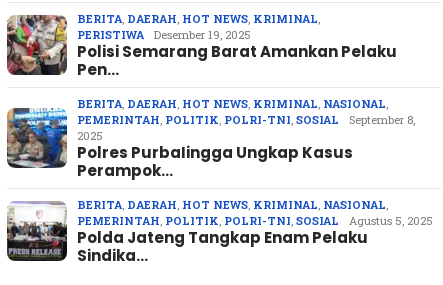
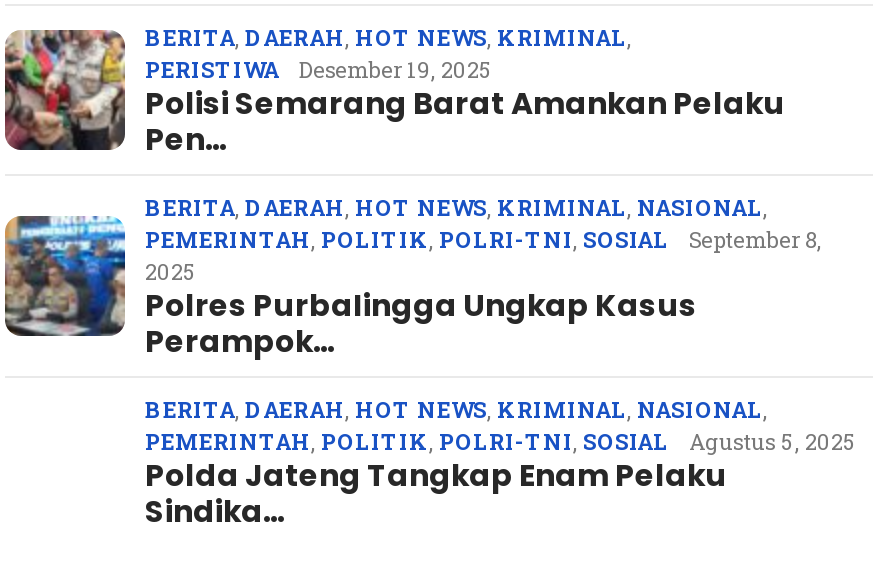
[6,200,68,262] [image] -> none

